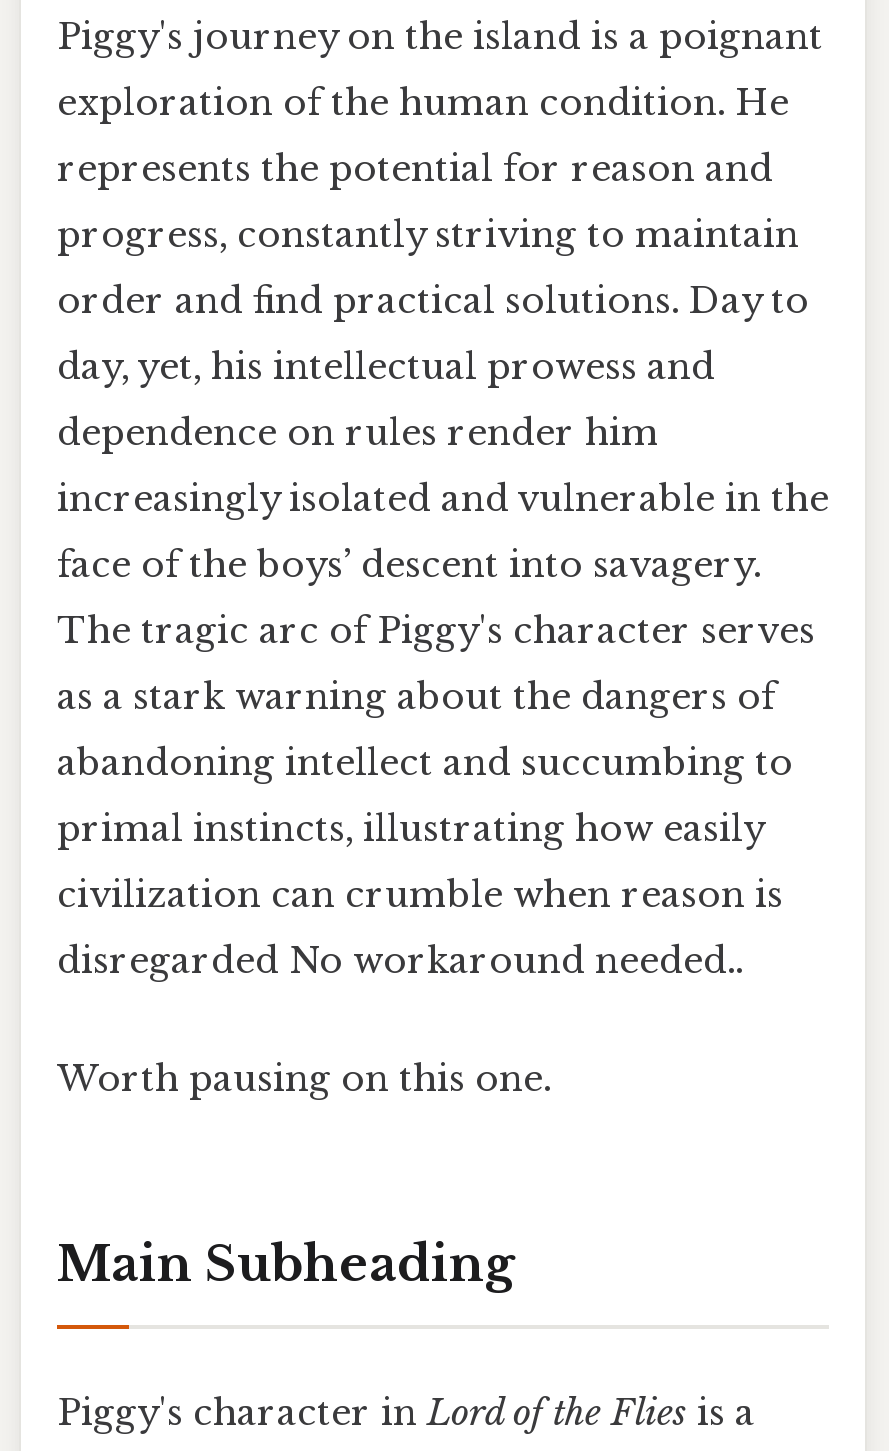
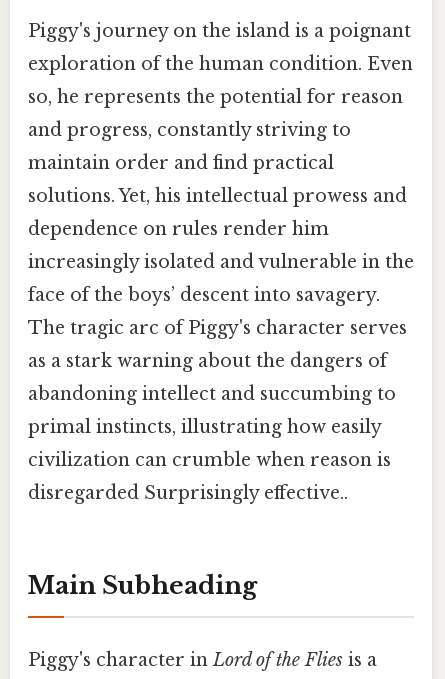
[57,81,789,125] exploration of the human condition. He -> [28,53,413,75] exploration of the human condition. Even
[57,147,773,191] represents the potential for reason and -> [28,86,403,108] so, he represents the potential for reason
[57,213,799,257] progress, constantly striving to maintain -> [28,119,351,141] and progress, constantly striving to
[57,279,809,323] order and find practical solutions. Day to -> [28,152,334,174] maintain order and find practical
[57,345,715,389] day, yet, his intellectual prowess and -> [28,185,407,207] solutions. Yet, his intellectual prowess and
[57,939,743,1102] disregarded No workaround needed.. | Worth pausing on this one. -> [28,482,348,504] disregarded Surprisingly effective..

